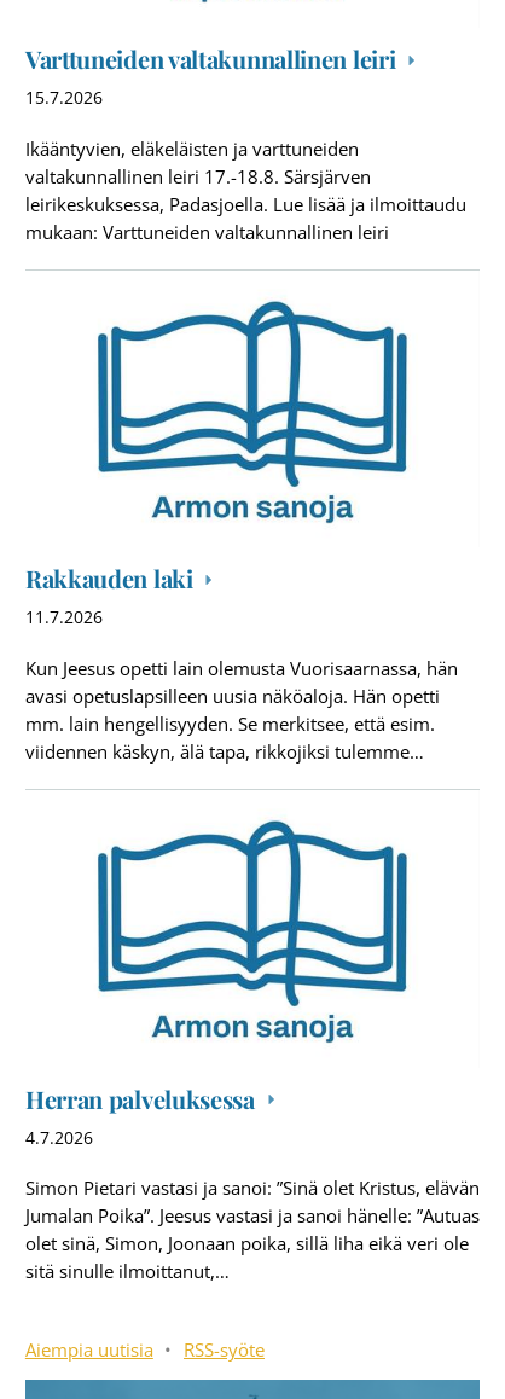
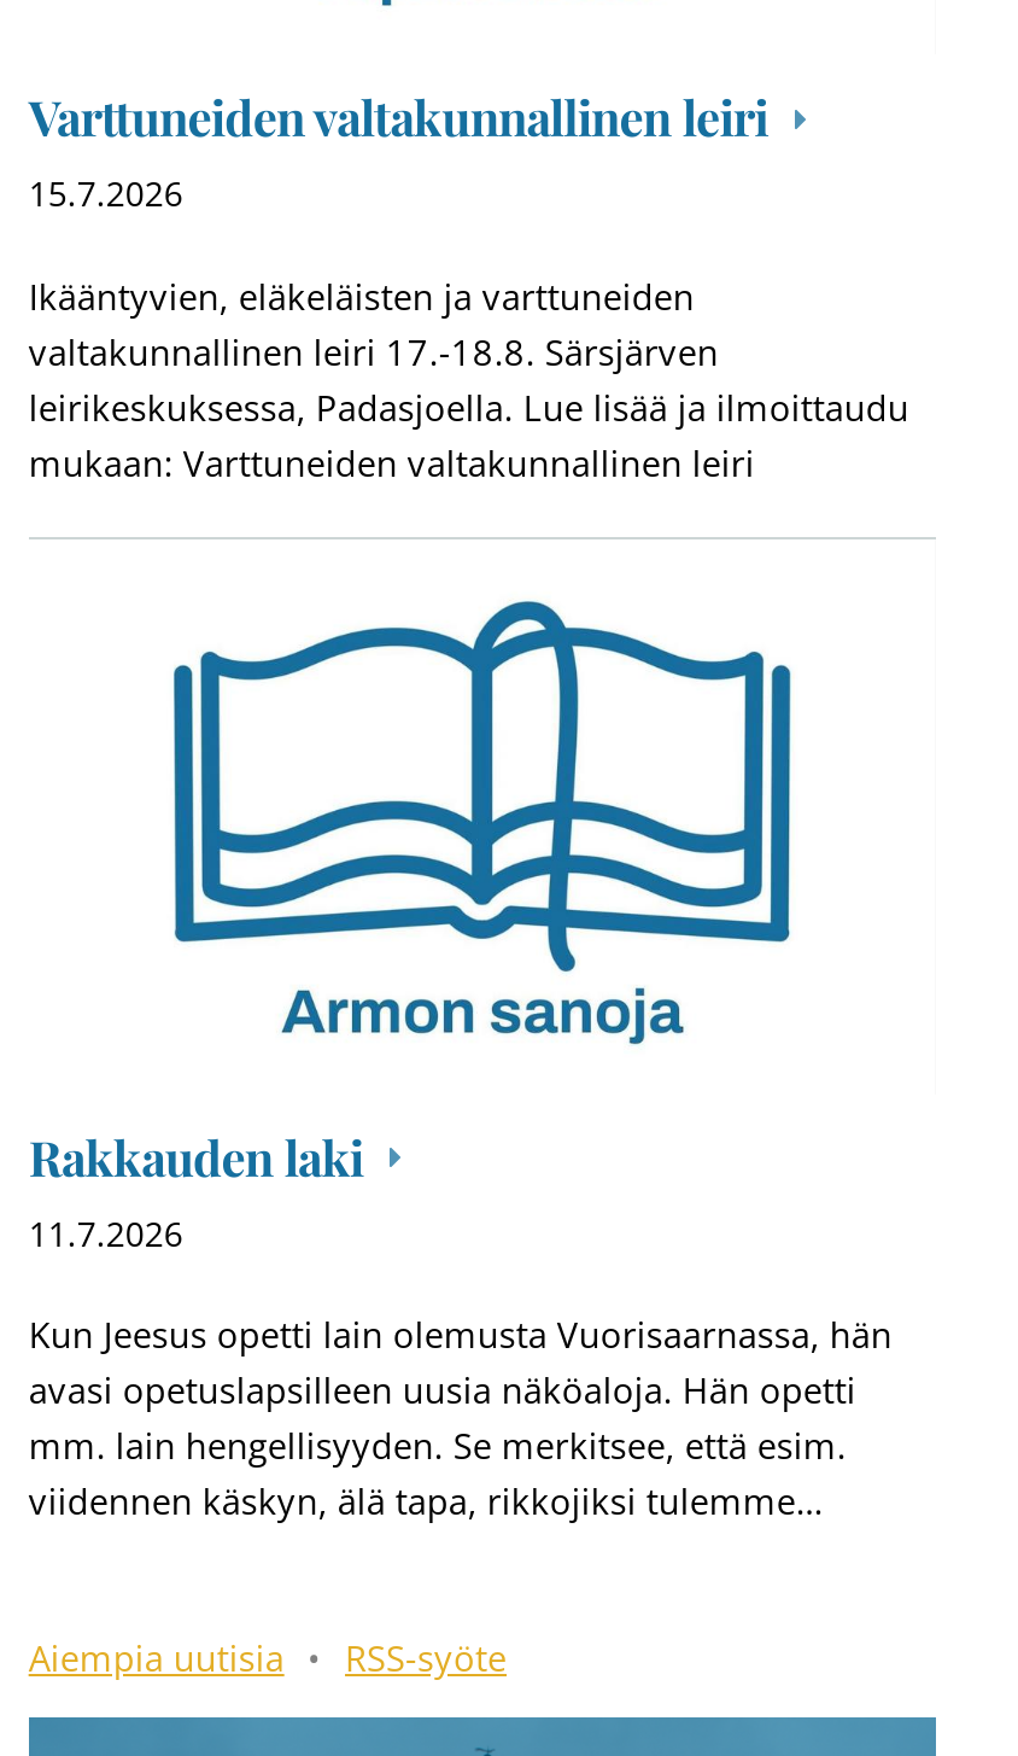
[25,1082,479,1284] Herran palveluksessa | 4.7.2026 | Simon Pietari vastasi ja sanoi: ”Sinä olet Kristus, elävän | Jumalan Poika”. Jeesus vastasi ja sanoi hänelle: ”Autuas | olet sinä, Simon, Joonaan poika, sillä liha eikä veri ole | sitä sinulle ilmoittanut,… -> none

